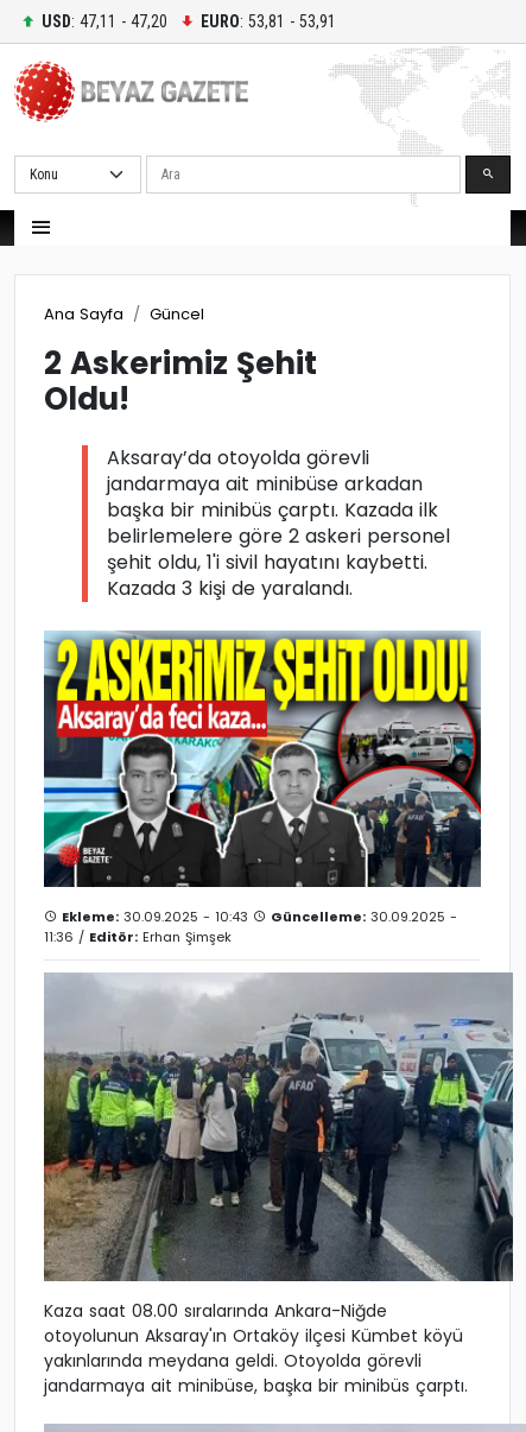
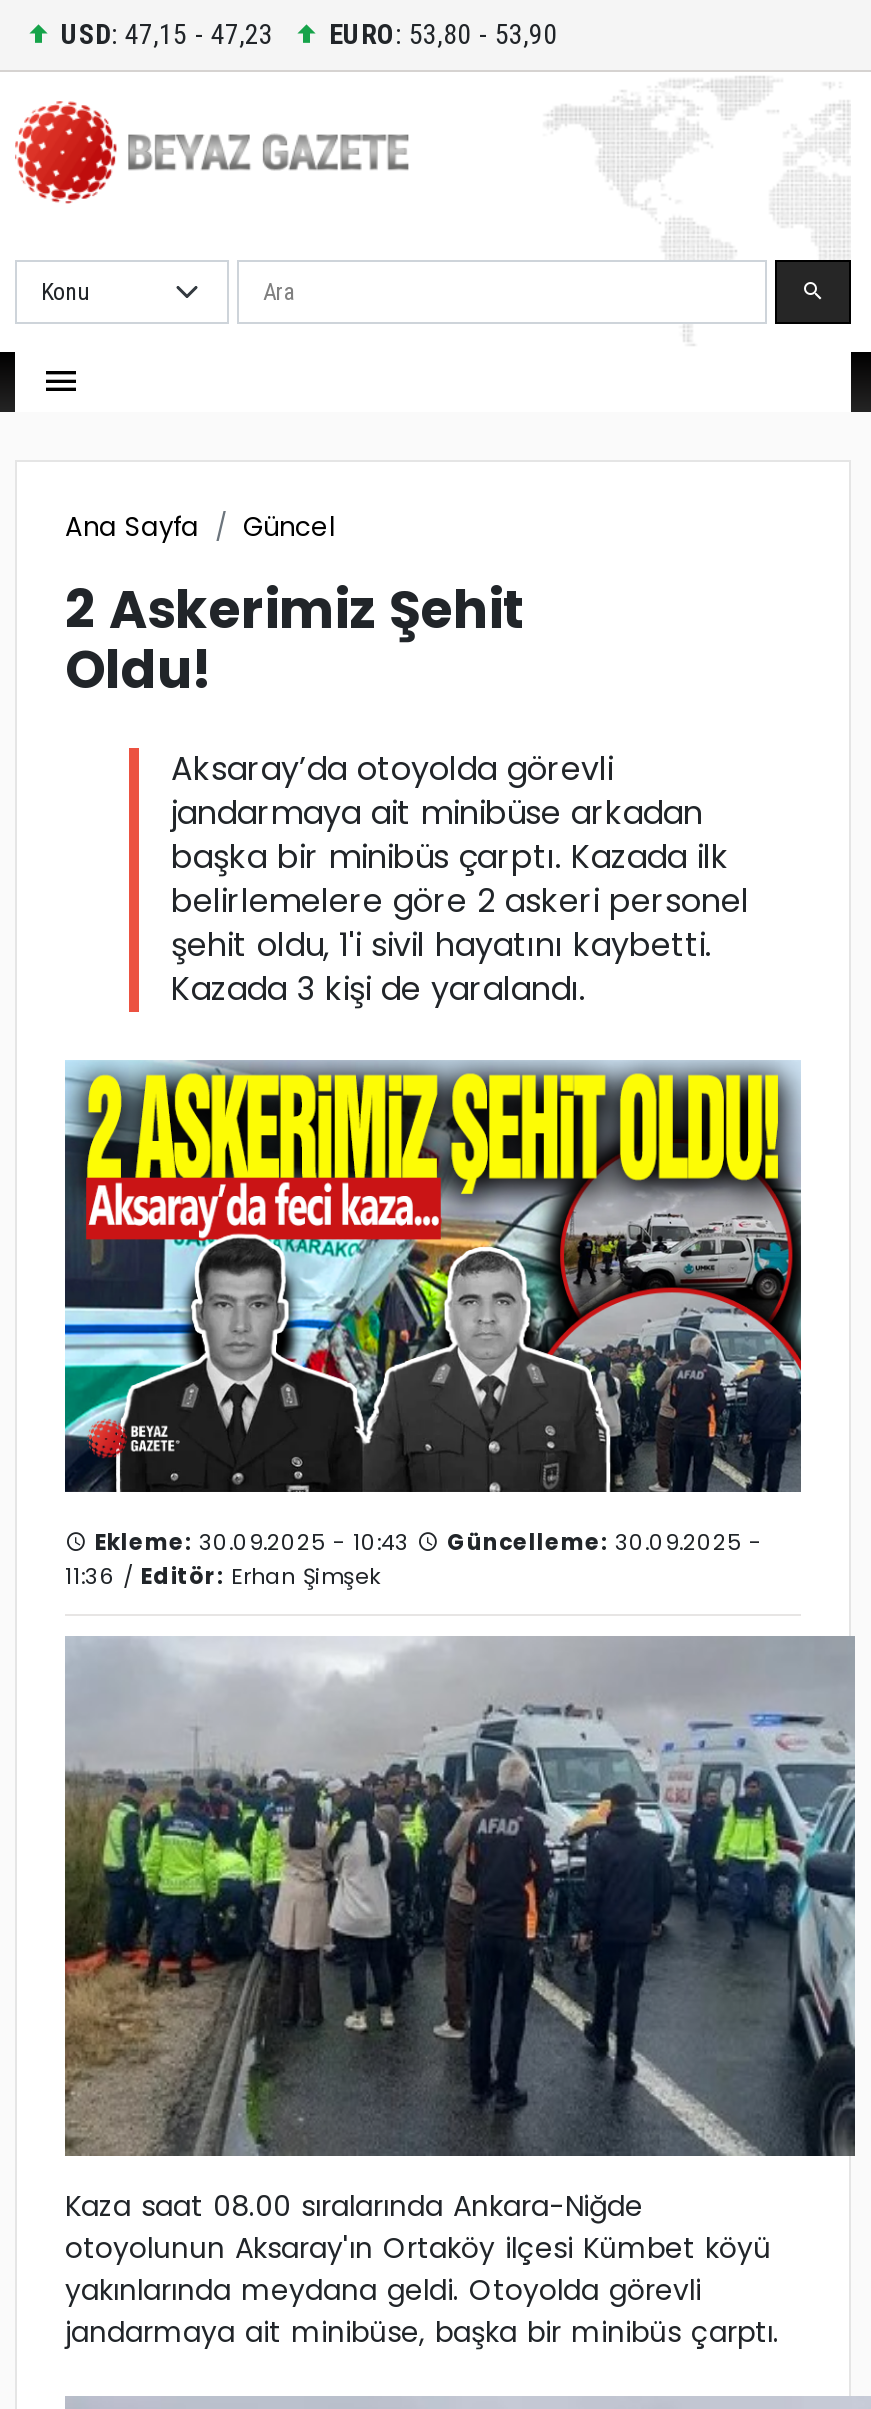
[42,11,167,30] USD: 47,11 - 47,20 -> [61,17,273,49] USD: 47,15 - 47,23
[201,11,336,30] EURO: 53,81 - 53,91 -> [329,17,557,49] EURO: 53,80 - 53,90

